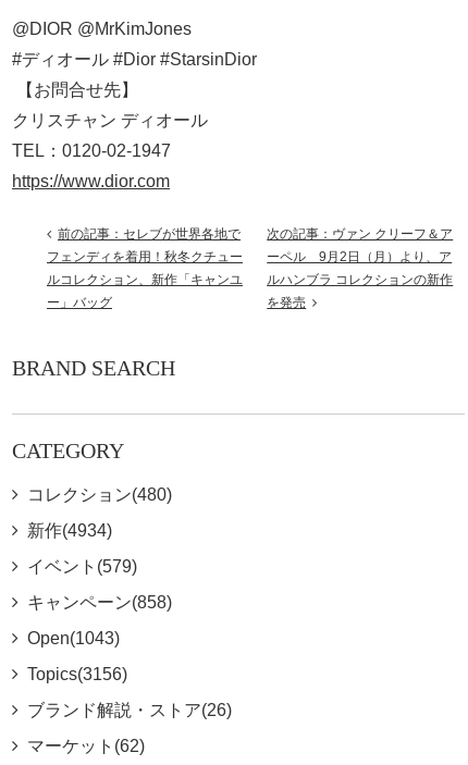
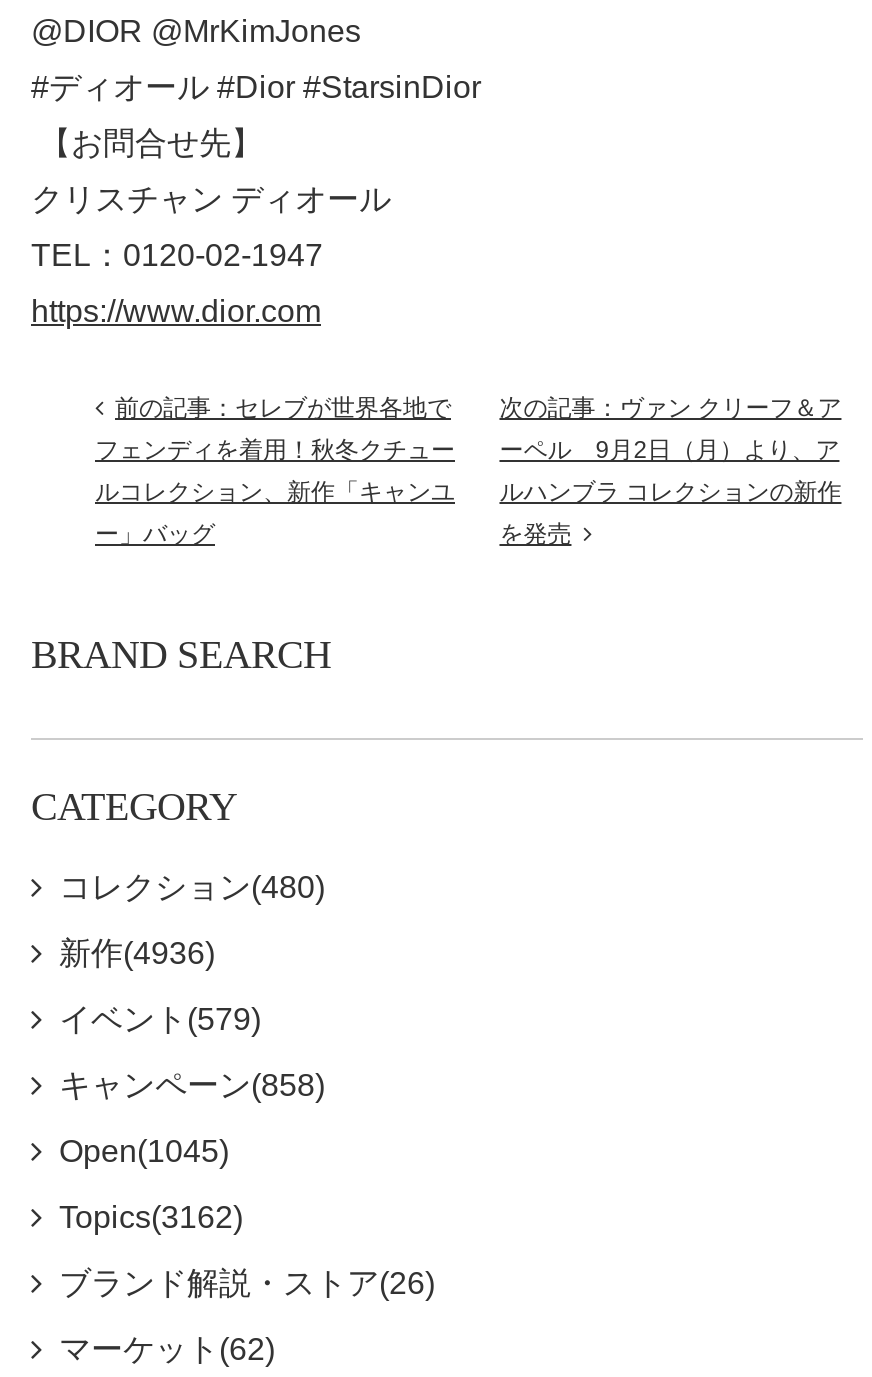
[27,521,112,540] 新作(4934) -> [59,936,215,970] 新作(4936)
[27,629,120,647] Open(1043) -> [59,1134,229,1168] Open(1045)
[27,665,127,683] Topics(3156) -> [59,1200,243,1234] Topics(3162)

